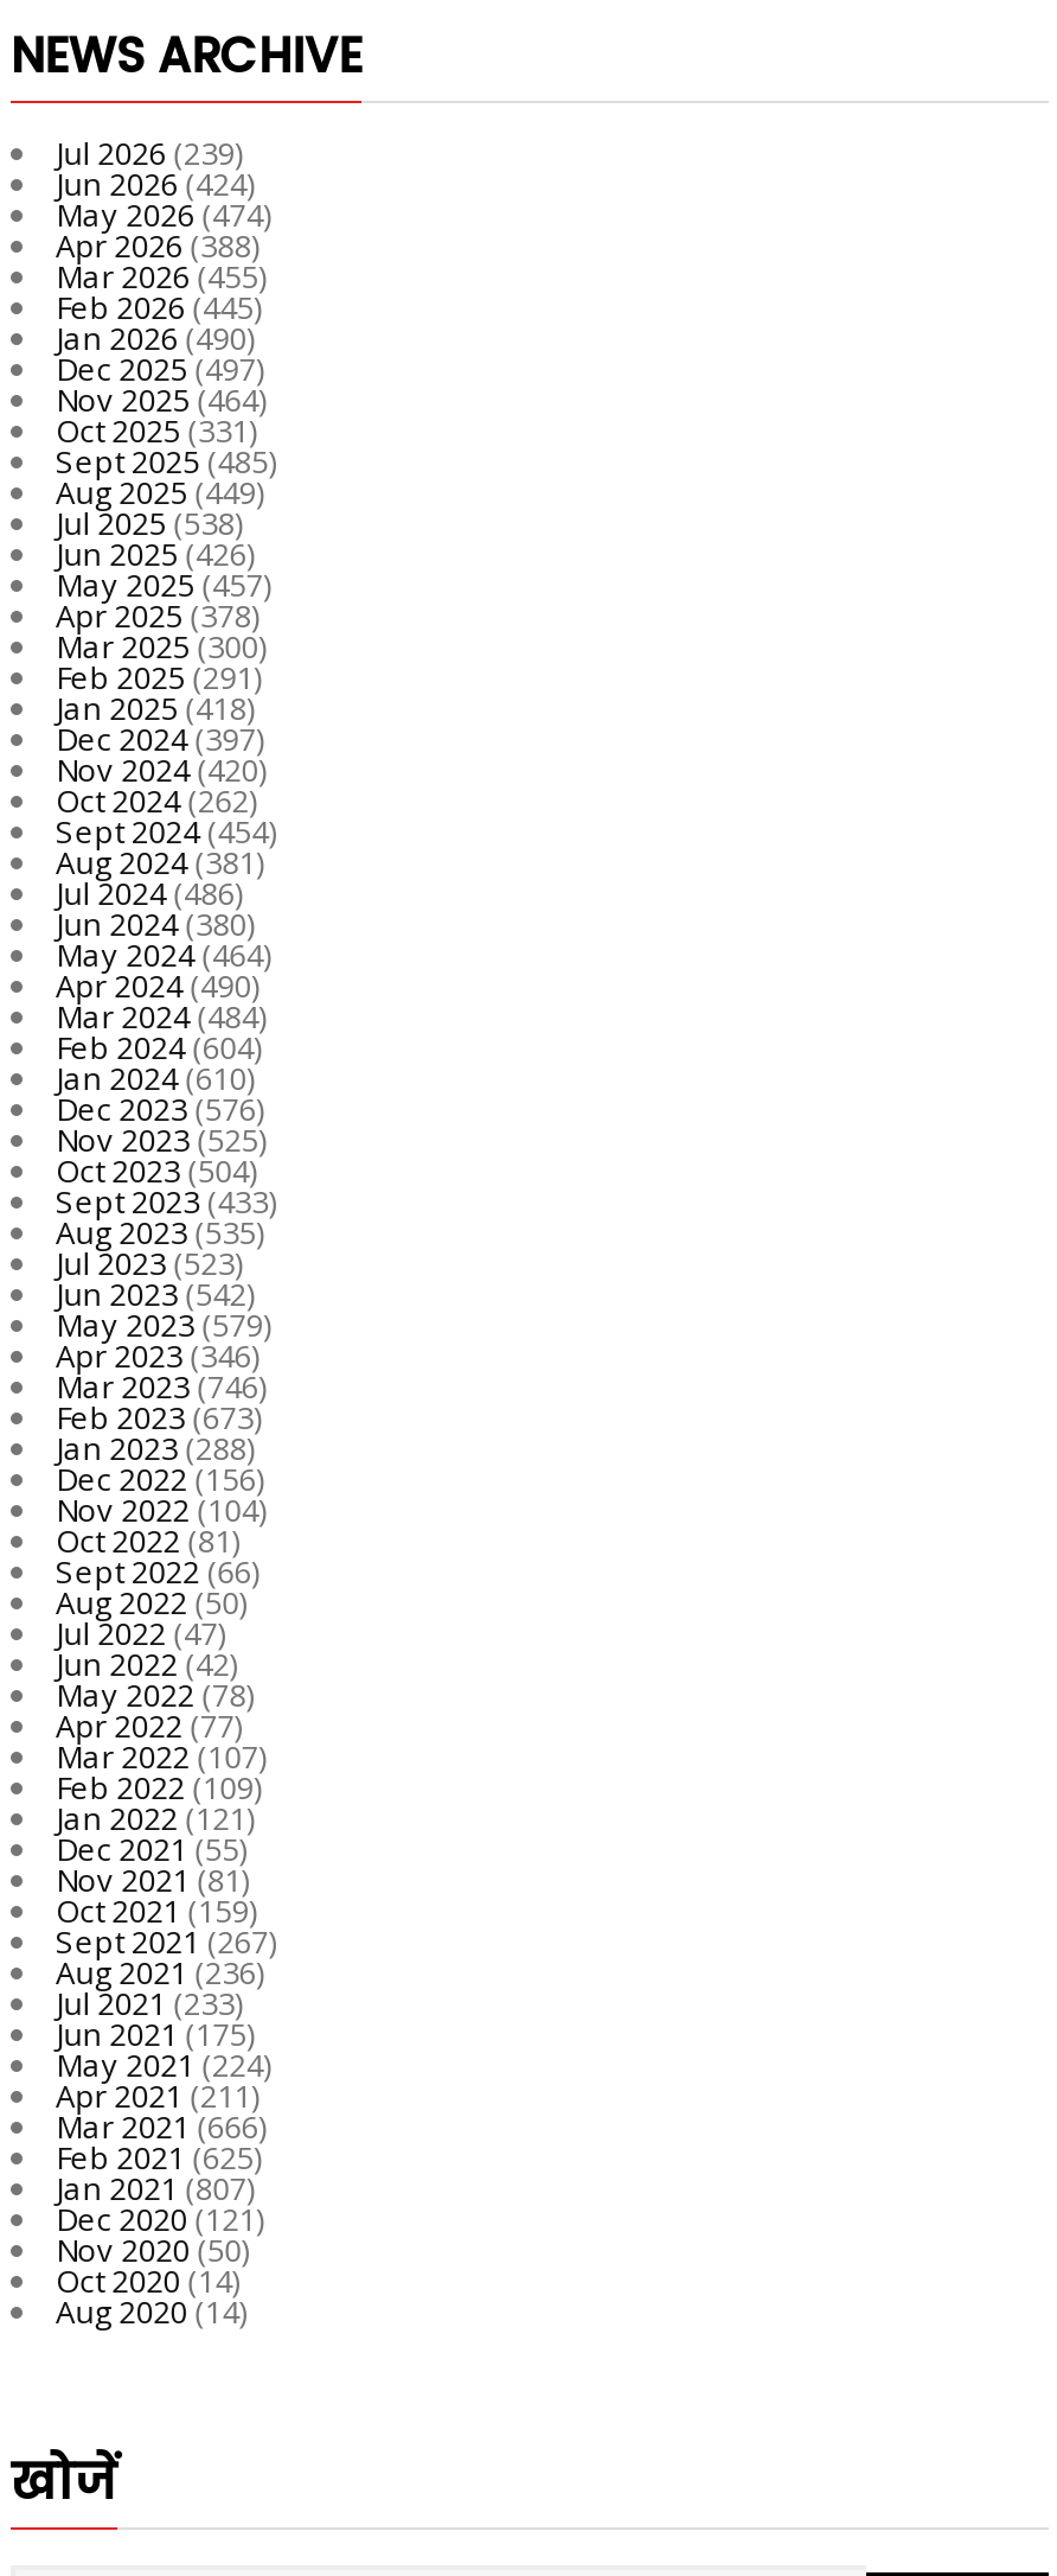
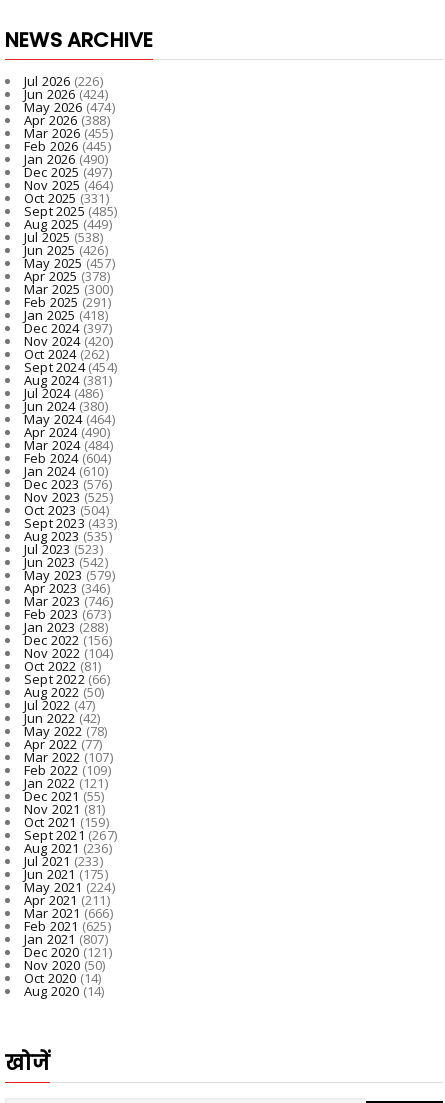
[56,131,242,173] Jul 2026 (239) -> [24,72,103,90] Jul 2026 (226)

